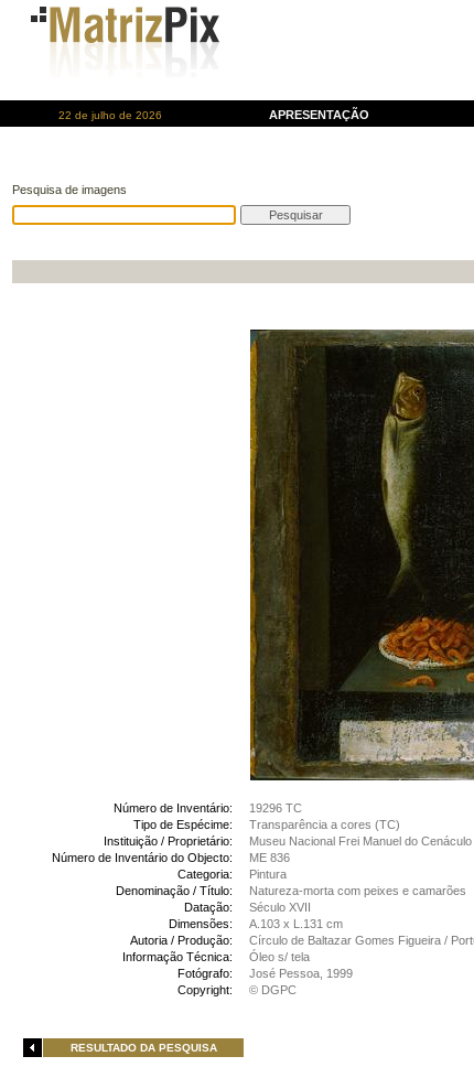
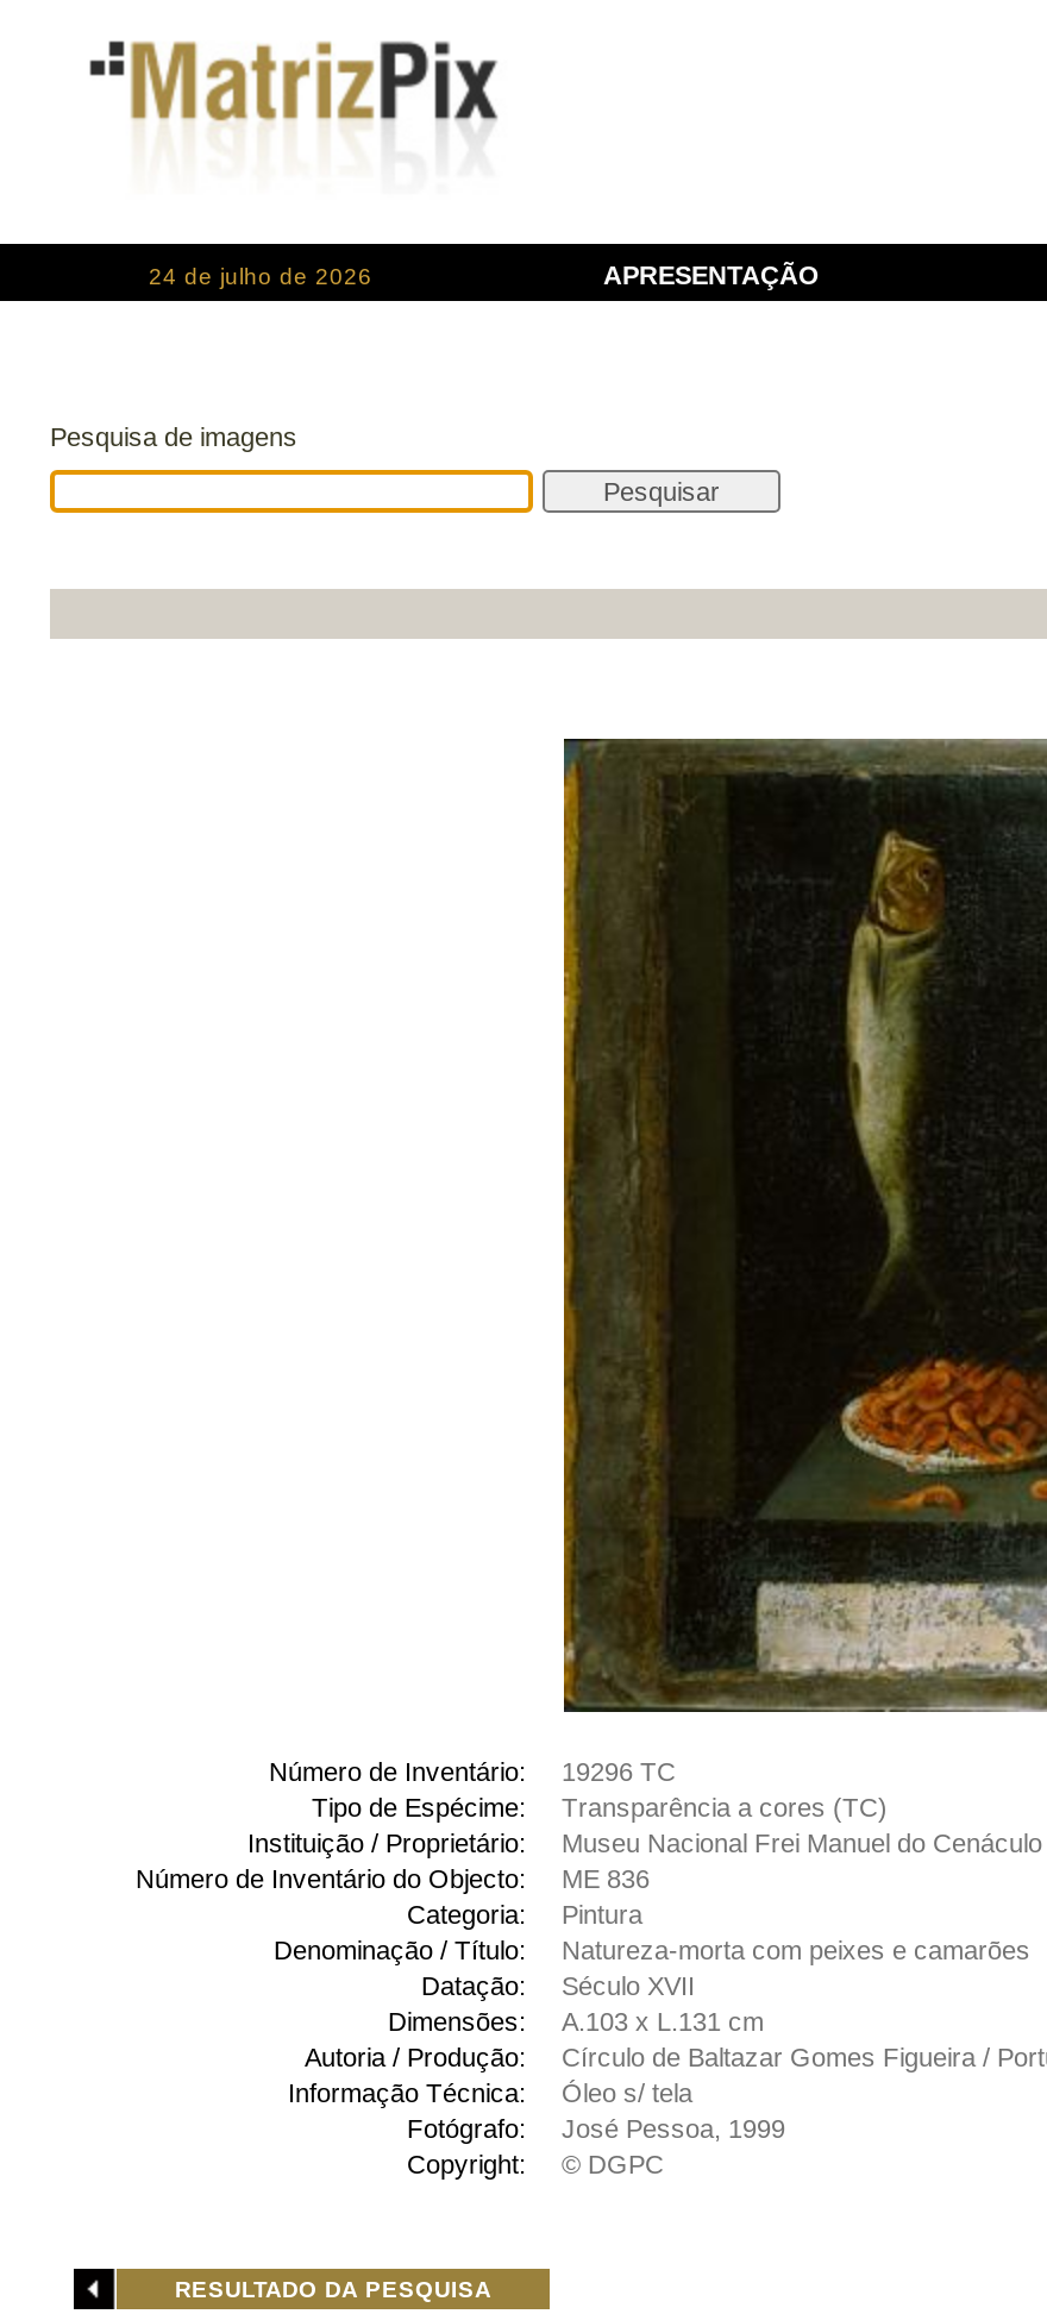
[58,109,161,121] 22 de julho de 2026 -> [149,263,372,289] 24 de julho de 2026

